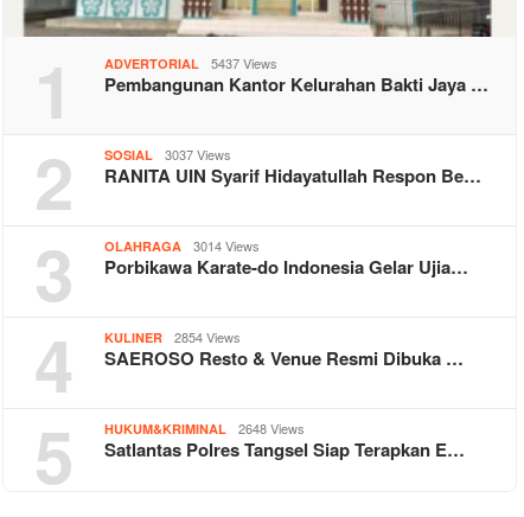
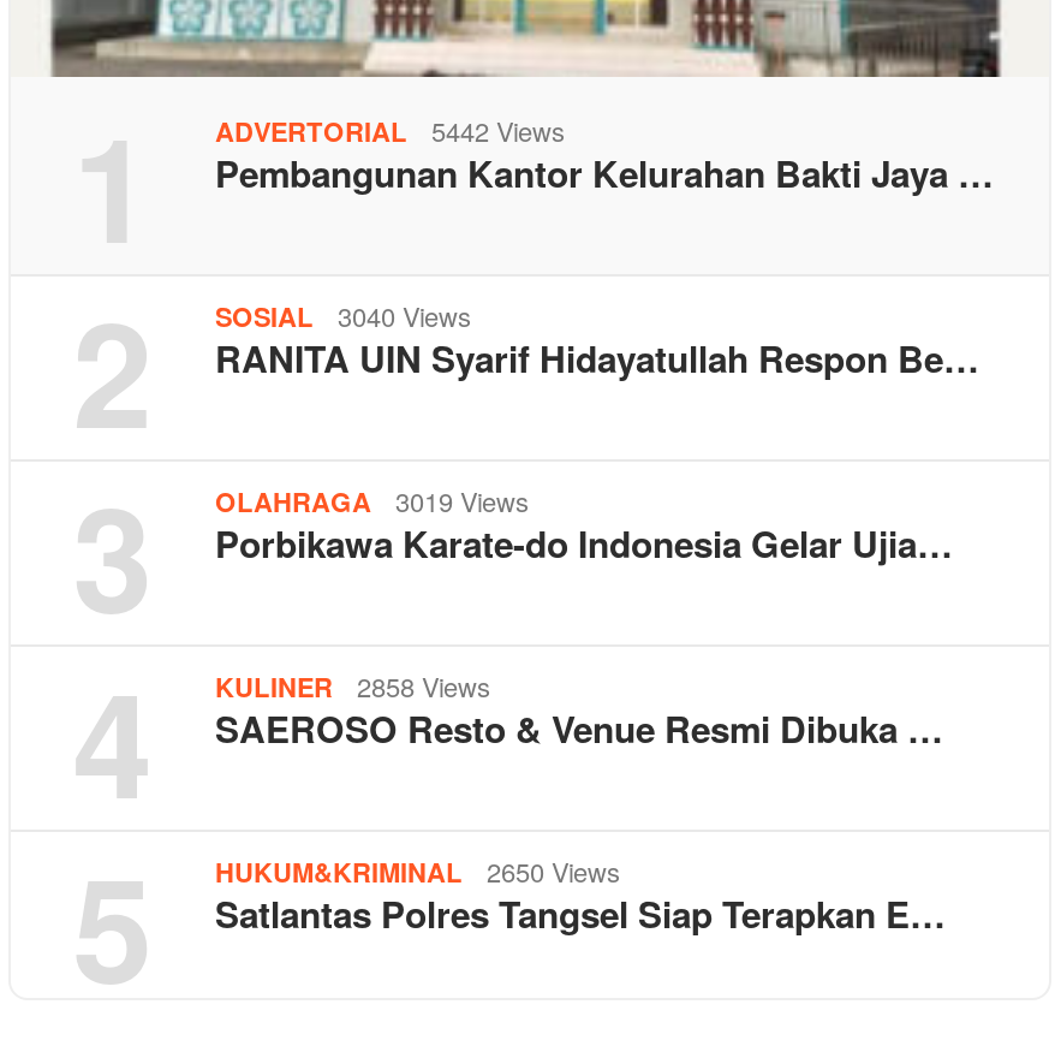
[104,54,277,73] ADVERTORIAL 5437 Views -> [215,109,566,148] ADVERTORIAL 5442 Views
[104,145,231,164] SOSIAL 3037 Views -> [215,294,472,333] SOSIAL 3040 Views
[104,236,260,255] OLAHRAGA 3014 Views -> [215,479,530,518] OLAHRAGA 3019 Views
[104,328,241,347] KULINER 2854 Views -> [215,665,491,703] KULINER 2858 Views
[104,419,305,438] HUKUM&KRIMINAL 2648 Views -> [215,850,621,888] HUKUM&KRIMINAL 2650 Views

